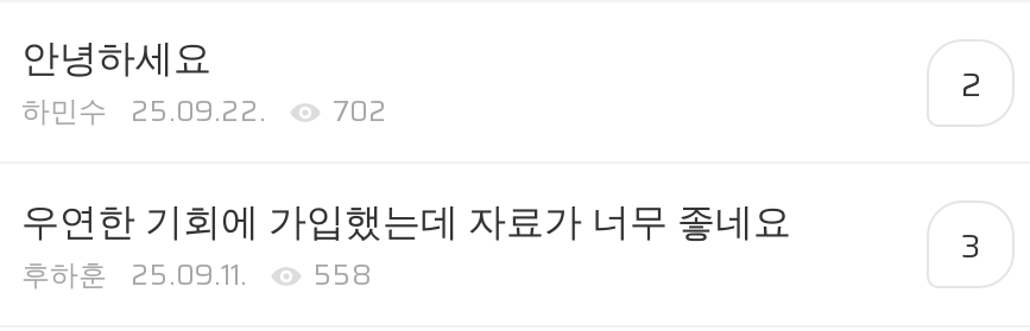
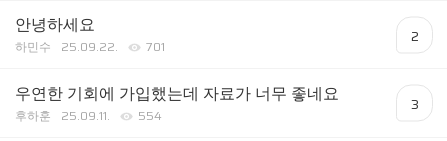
[21,89,387,134] 하민수 25.09.22. 702 -> [15,37,165,56] 하민수 25.09.22. 701
[21,251,371,296] 후하훈 25.09.11. 558 -> [15,106,162,125] 후하훈 25.09.11. 554

